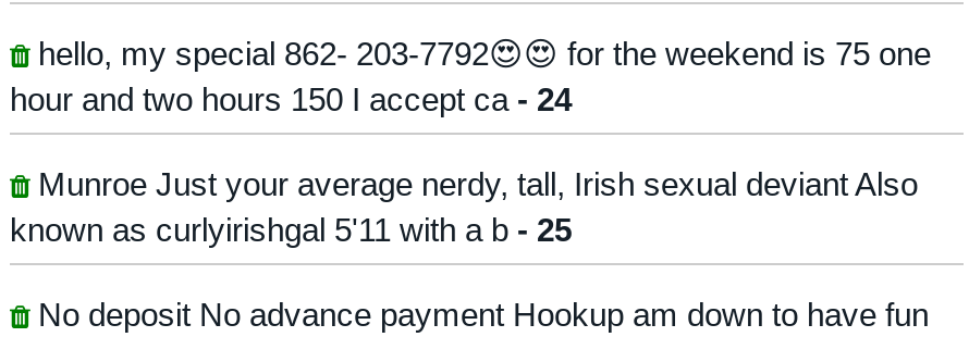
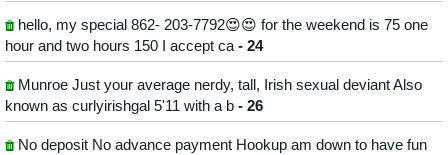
[10,210,572,247] known as curlyirishgal 5'11 with a b - 25 -> [5,97,263,114] known as curlyirishgal 5'11 with a b - 26

